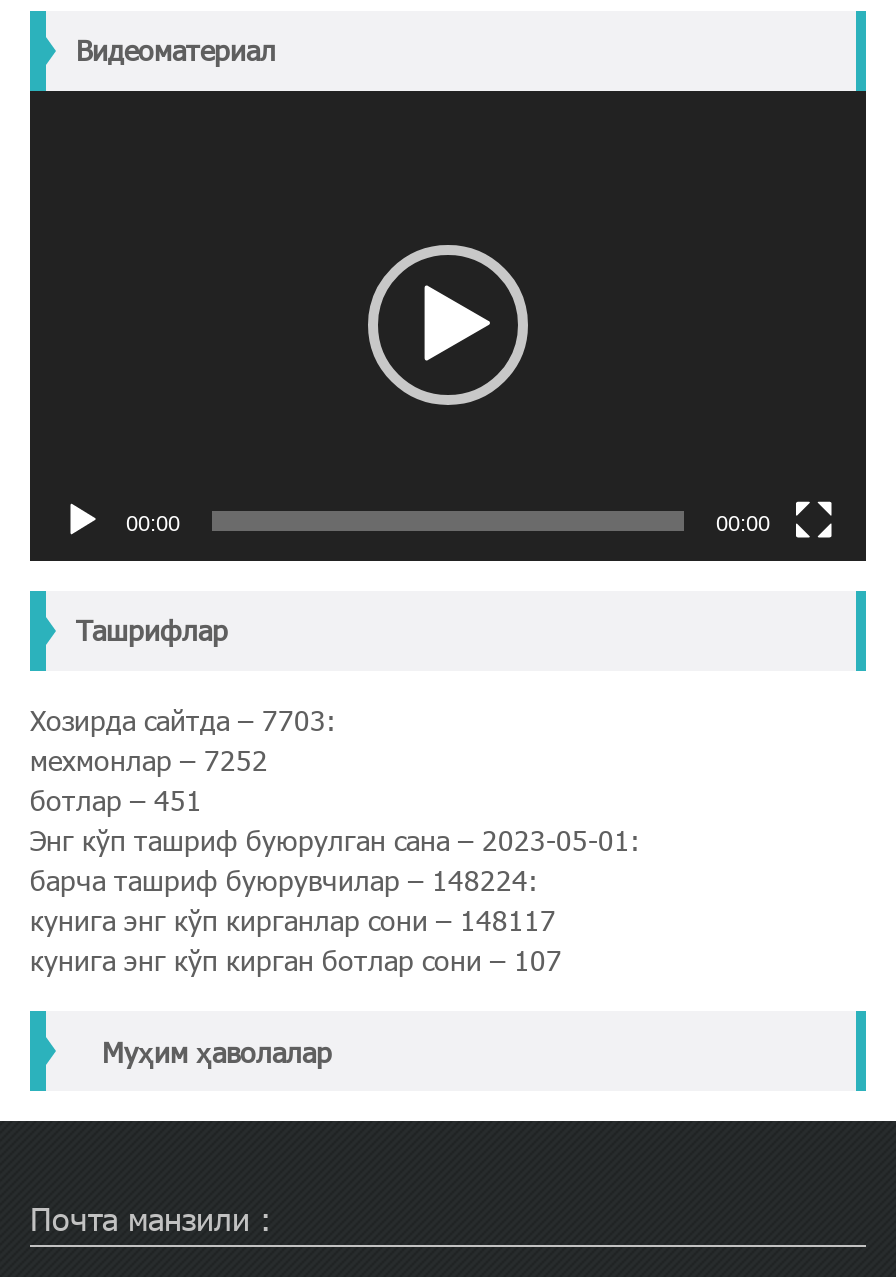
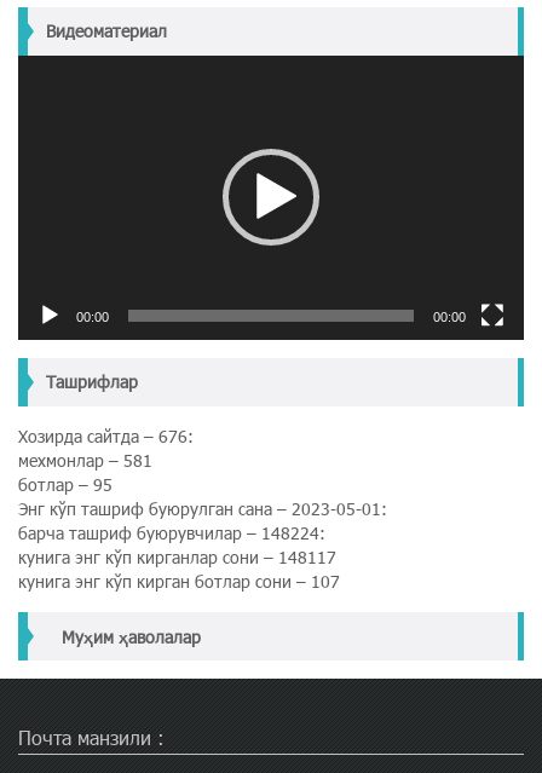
[30,701,336,739] Хозирда сайтда – 7703: -> [18,424,194,447] Хозирда сайтда – 676:
[30,741,268,779] мехмонлар – 7252 -> [18,449,152,472] мехмонлар – 581
[30,781,202,819] ботлар – 451 -> [18,473,113,496] ботлар – 95

